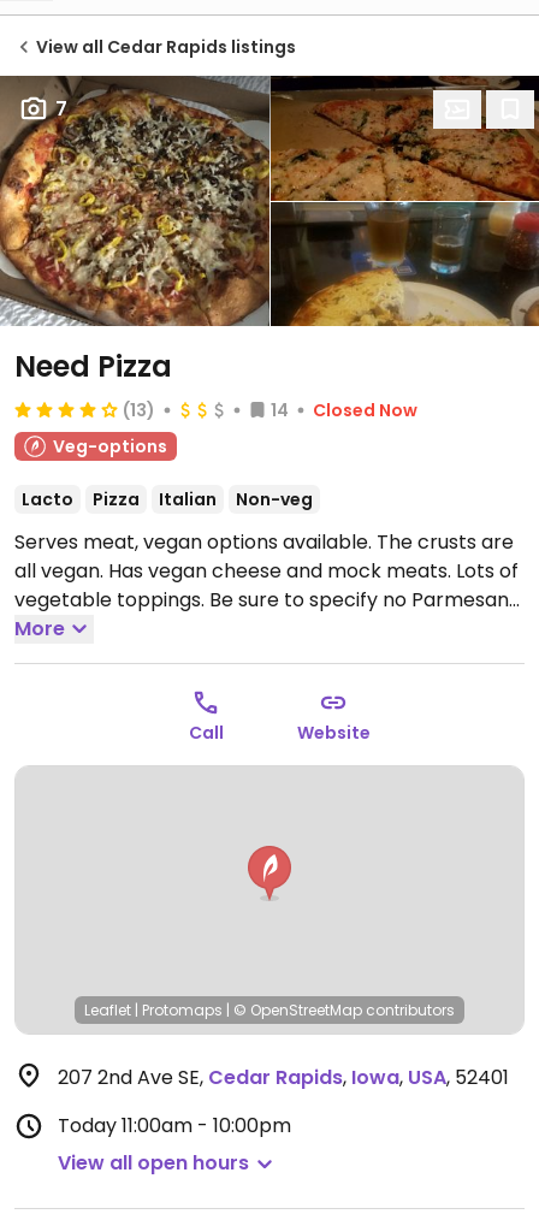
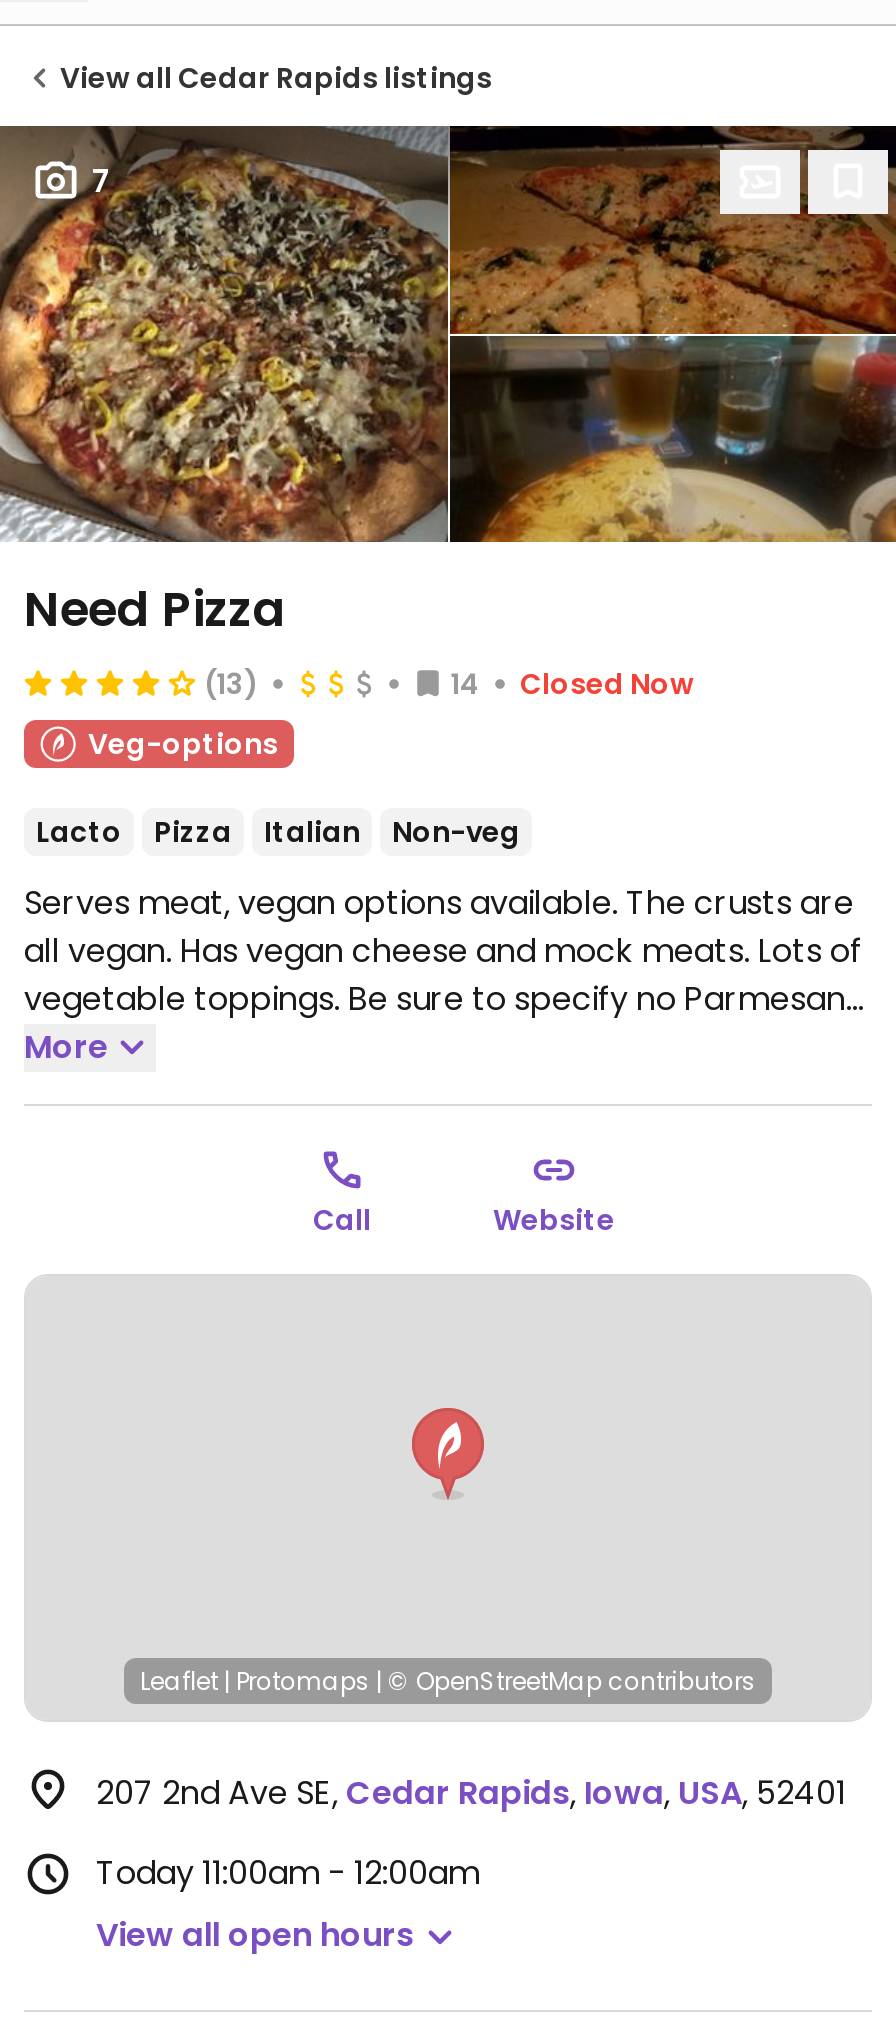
[58,1112,291,1139] Today 11:00am - 10:00pm -> [96,1850,480,1896] Today 11:00am - 12:00am

